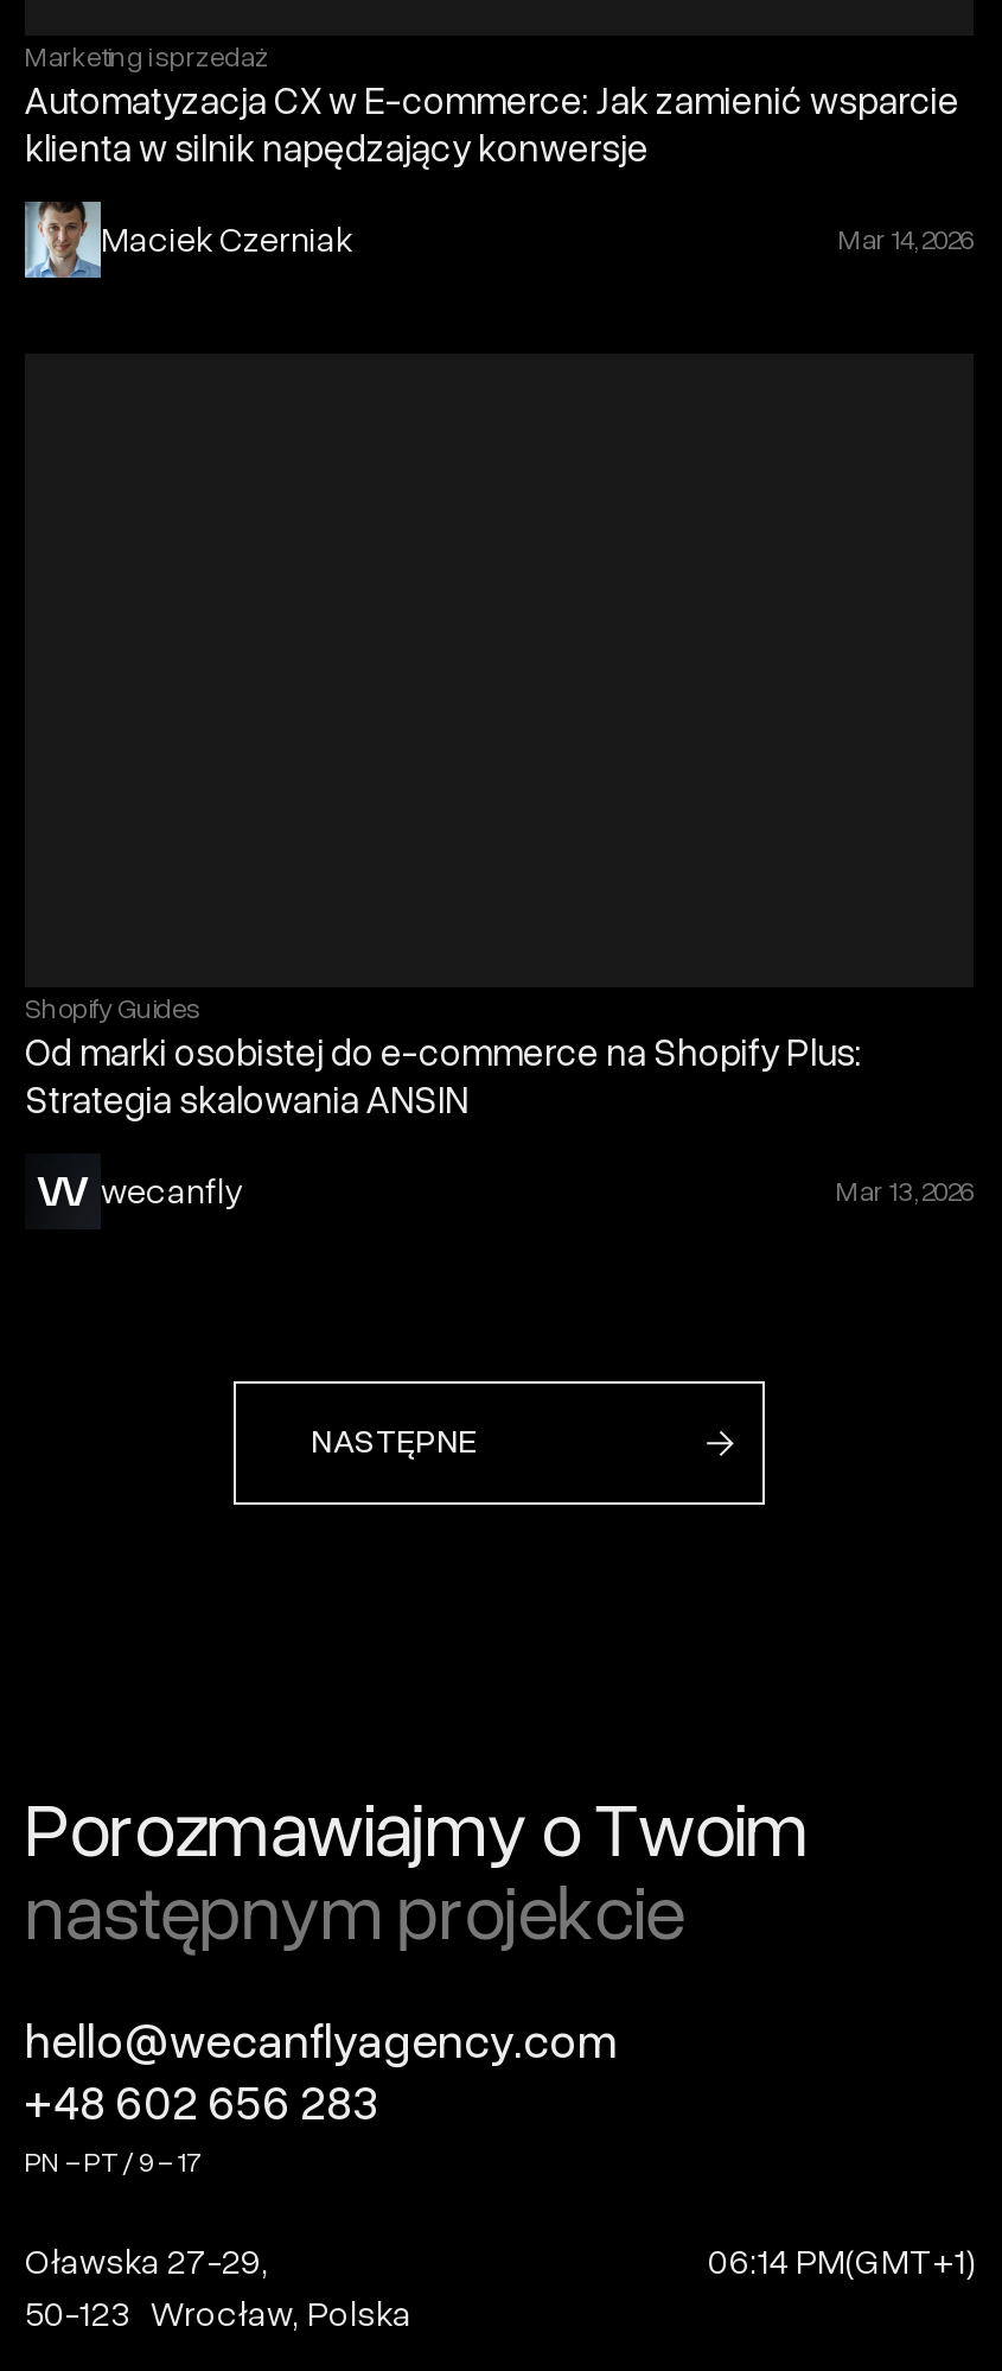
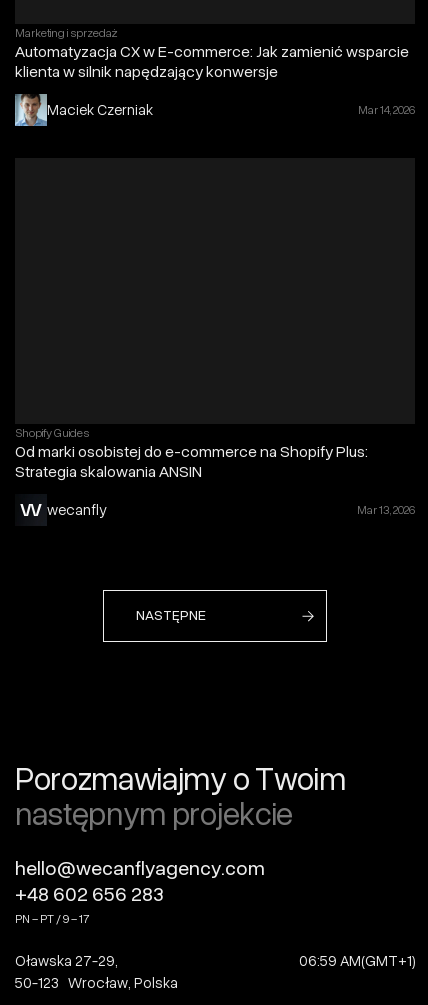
[708,2238,974,2286] 06:14 PM(GMT+1) -> [299,951,415,971] 06:59 AM(GMT+1)

